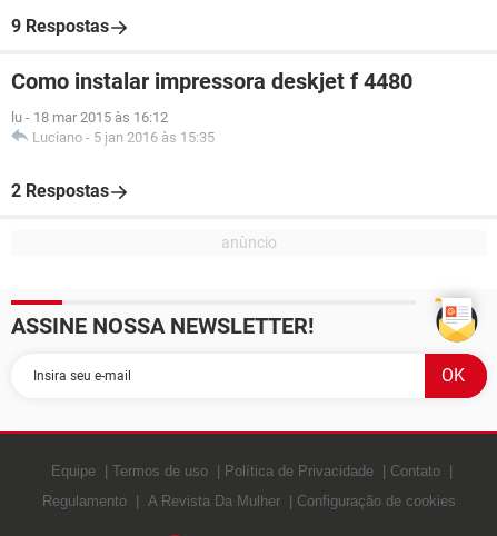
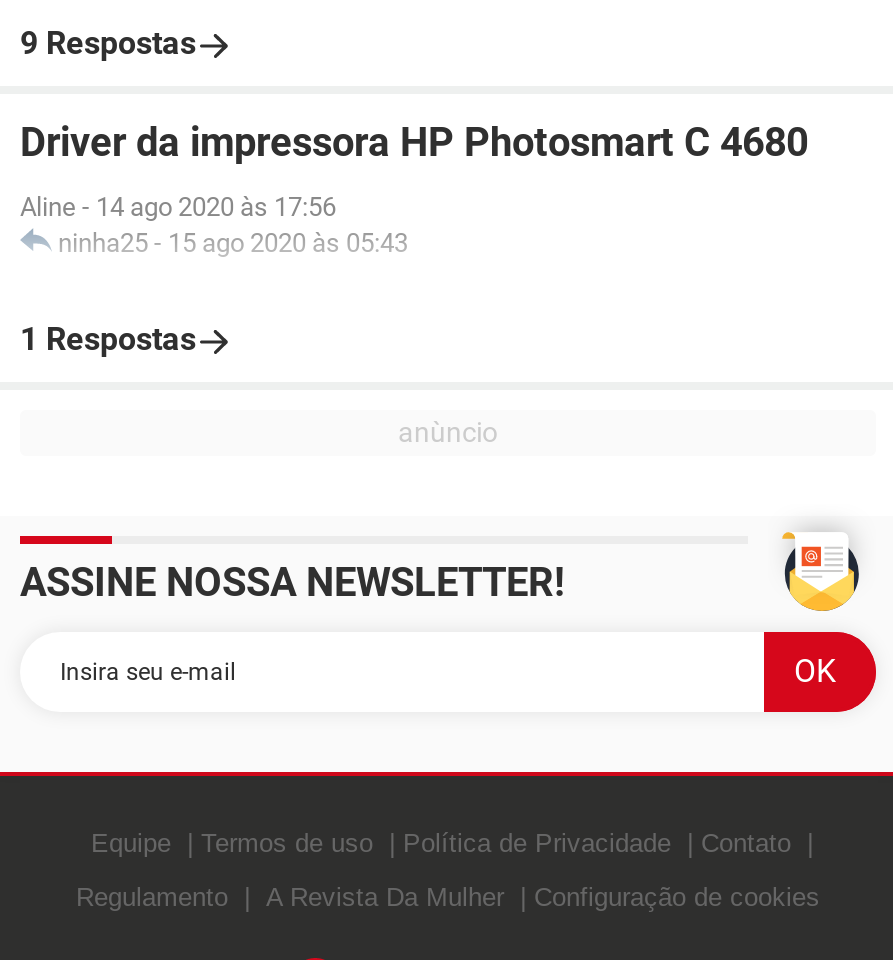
[11,68,412,95] Como instalar impressora deskjet f 4480 -> [20,118,808,166] Driver da impressora HP Photosmart C 4680
[11,109,215,146] lu - 18 mar 2015 às 16:12 | Luciano - 5 jan 2016 às 15:35 -> [20,192,408,258] Aline - 14 ago 2020 às 17:56 | ninha25 - 15 ago 2020 às 05:43
[11,180,109,201] 2 Respostas -> [20,320,196,358] 1 Respostas

